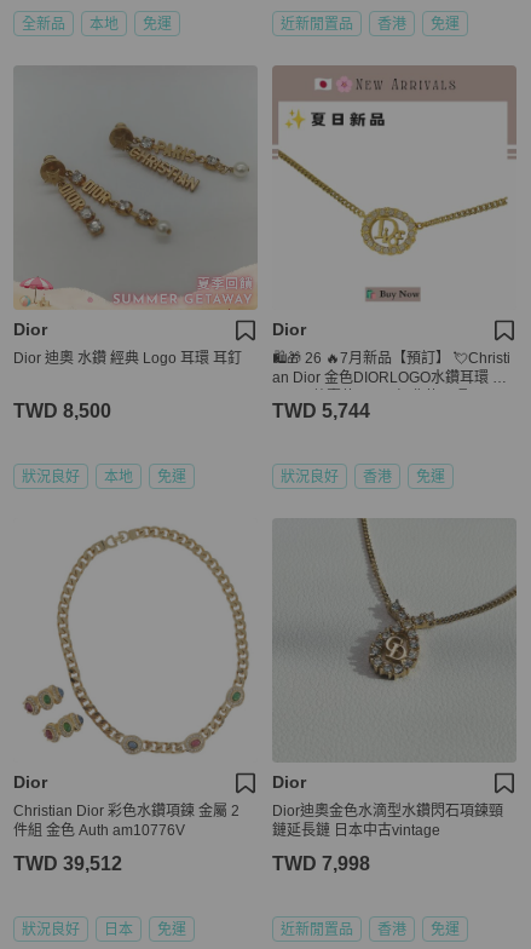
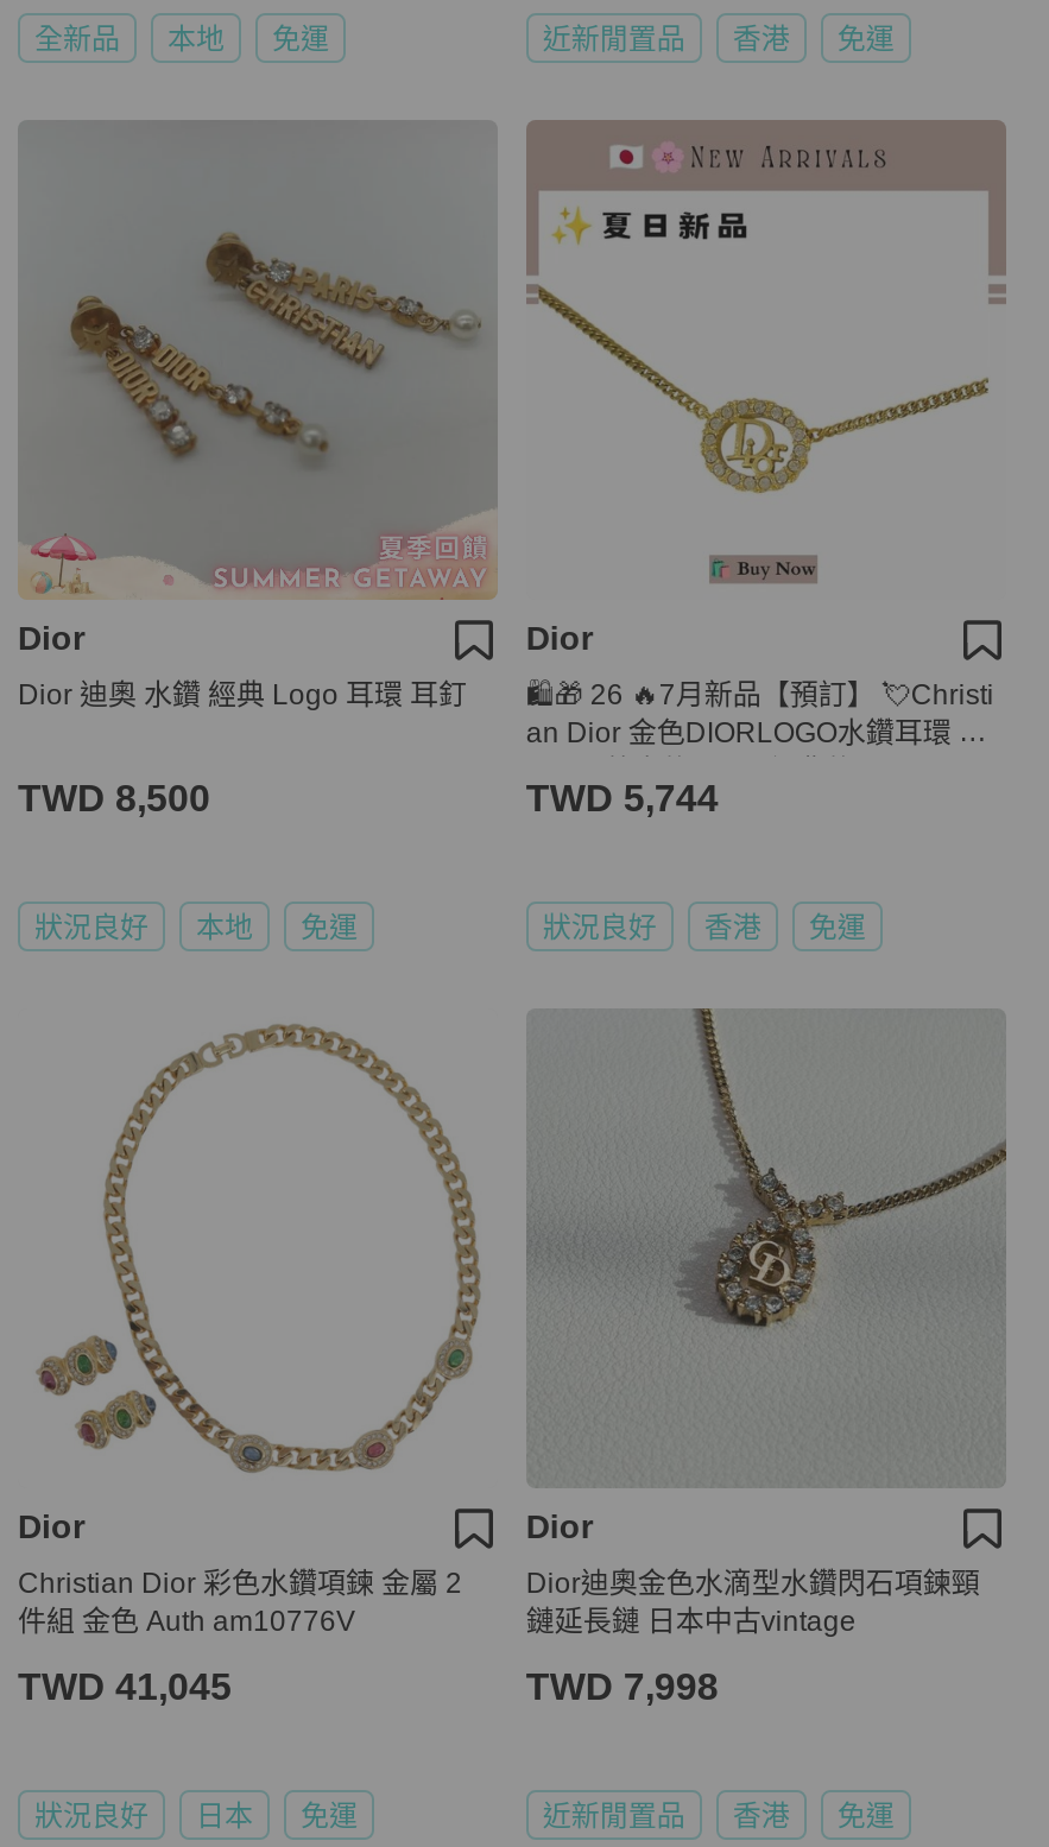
[13,853,122,874] TWD 39,512 -> [18,1666,232,1706] TWD 41,045

